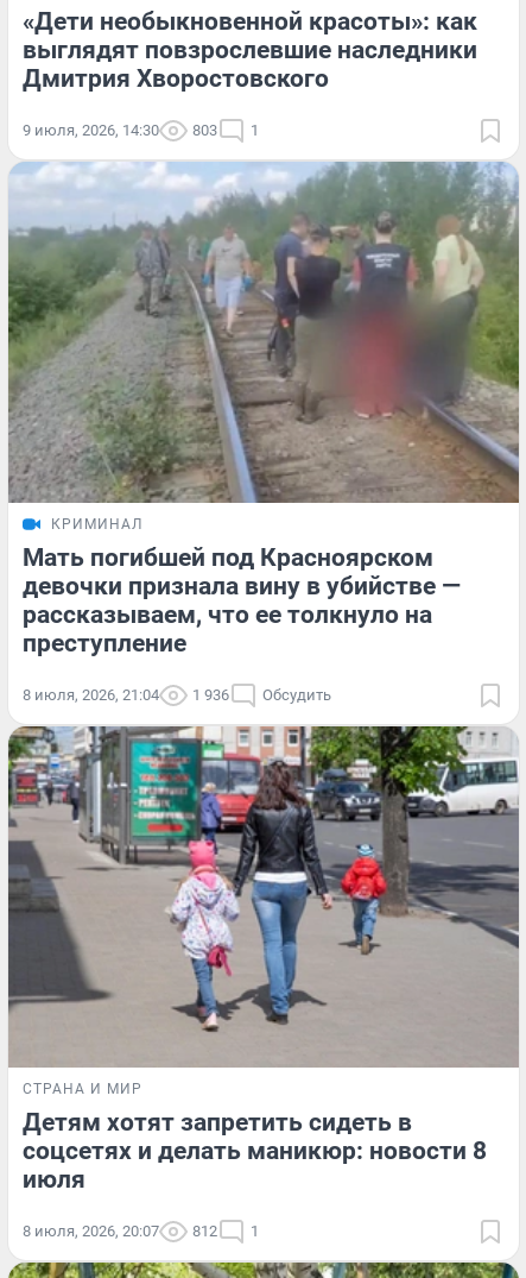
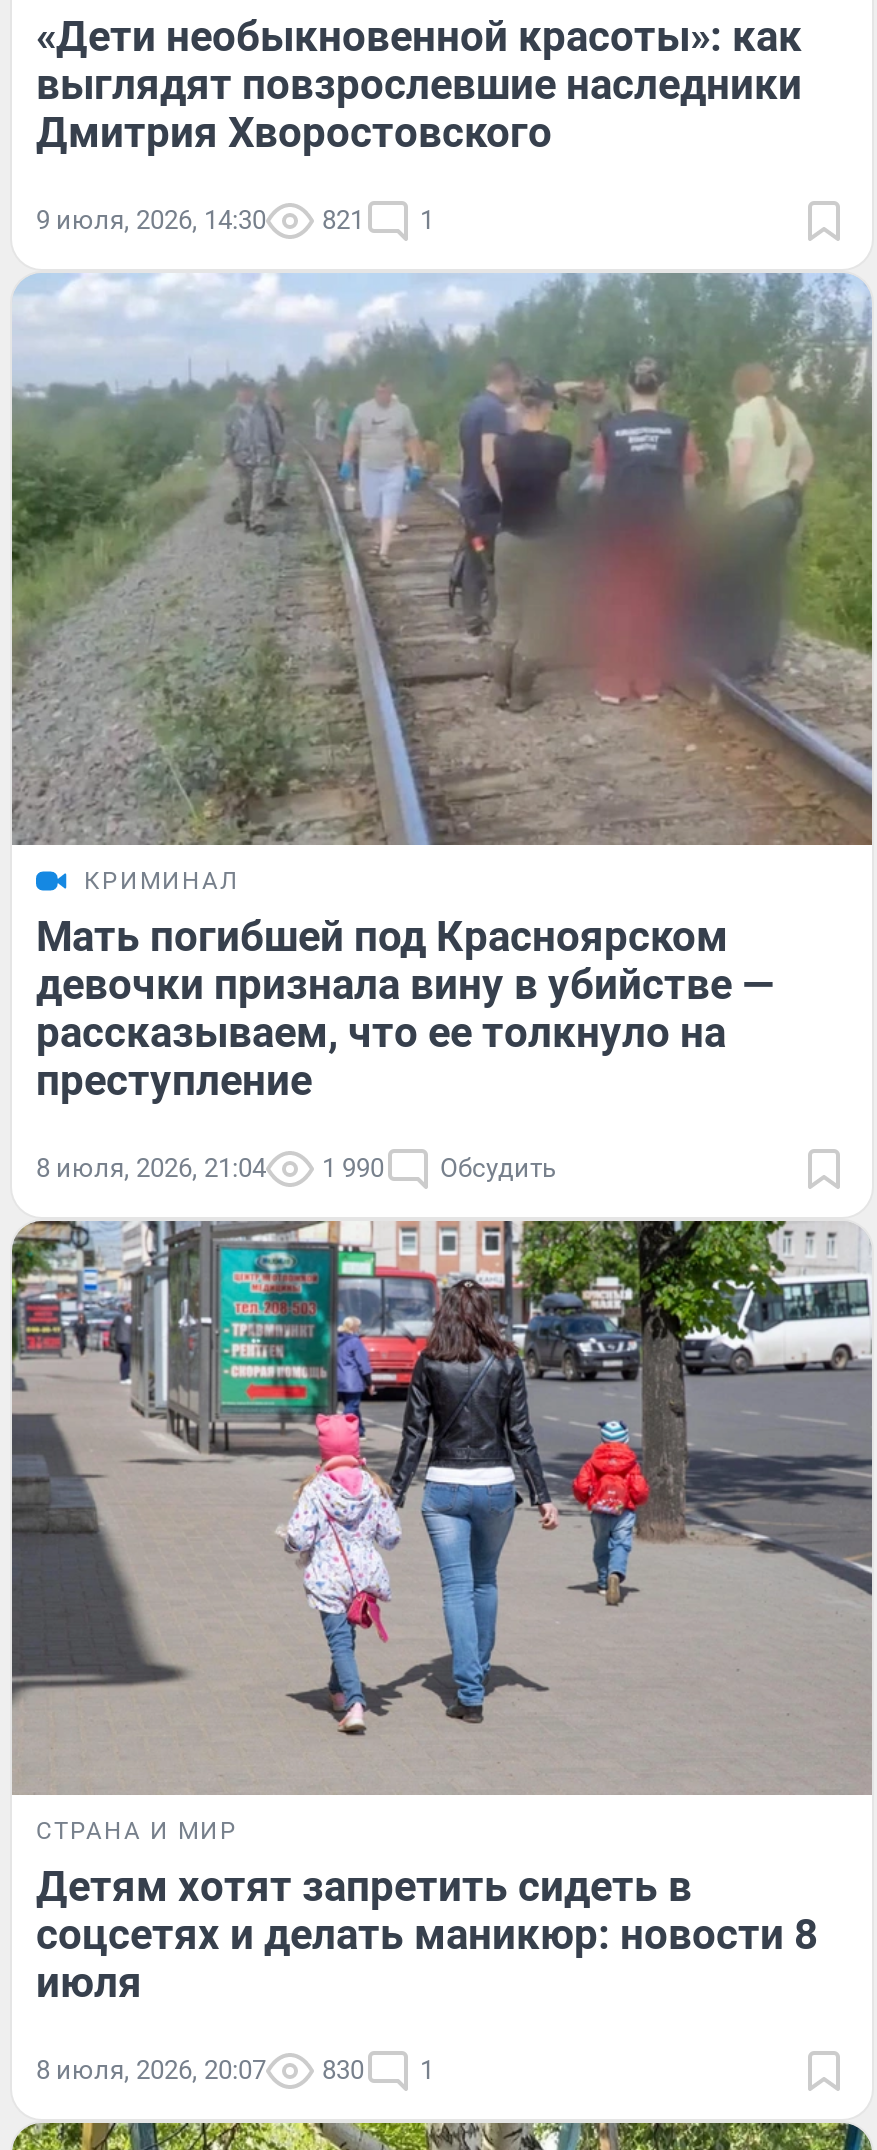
[23,122,259,139] 9 июля, 2026, 14:30 803 1 -> [36,205,434,235] 9 июля, 2026, 14:30 821 1
[23,686,331,704] 8 июля, 2026, 21:04 1 936 Обсудить -> [36,1154,556,1184] 8 июля, 2026, 21:04 1 990 Обсудить
[23,1222,259,1239] 8 июля, 2026, 20:07 812 1 -> [36,2055,434,2085] 8 июля, 2026, 20:07 830 1

